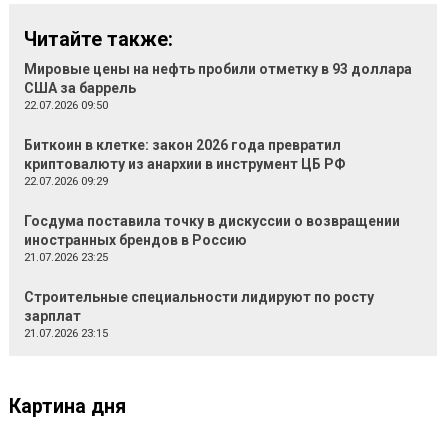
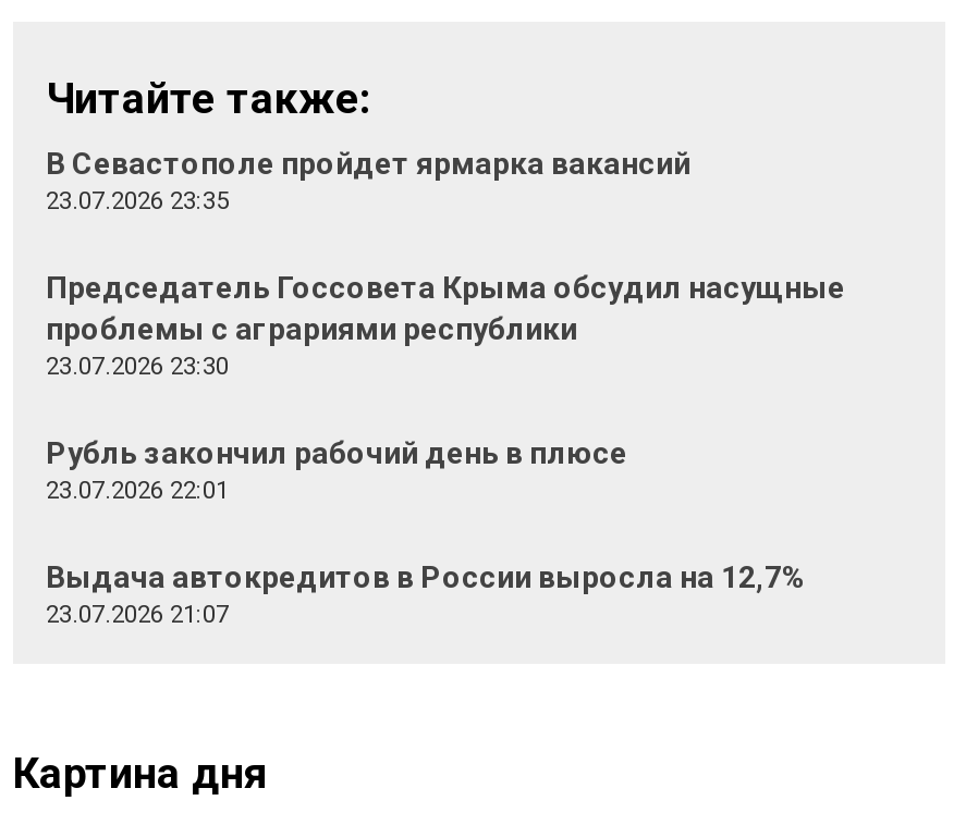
[24,61,412,112] Мировые цены на нефть пробили отметку в 93 доллара | США за баррель | 22.07.2026 09:50 -> [46,146,690,215] В Севастополе пройдет ярмарка вакансий | 23.07.2026 23:35
[24,137,346,188] Биткоин в клетке: закон 2026 года превратил | криптовалюту из анархии в инструмент ЦБ РФ | 22.07.2026 09:29 -> [46,270,845,381] Председатель Госсовета Крыма обсудил насущные | проблемы с аграриями республики | 23.07.2026 23:30
[24,213,400,264] Госдума поставила точку в дискуссии о возвращении | иностранных брендов в Россию | 21.07.2026 23:25 -> [46,435,627,505] Рубль закончил рабочий день в плюсе | 23.07.2026 22:01
[24,289,374,340] Строительные специальности лидируют по росту | зарплат | 21.07.2026 23:15 -> [46,559,806,629] Выдача автокредитов в России выросла на 12,7% | 23.07.2026 21:07

